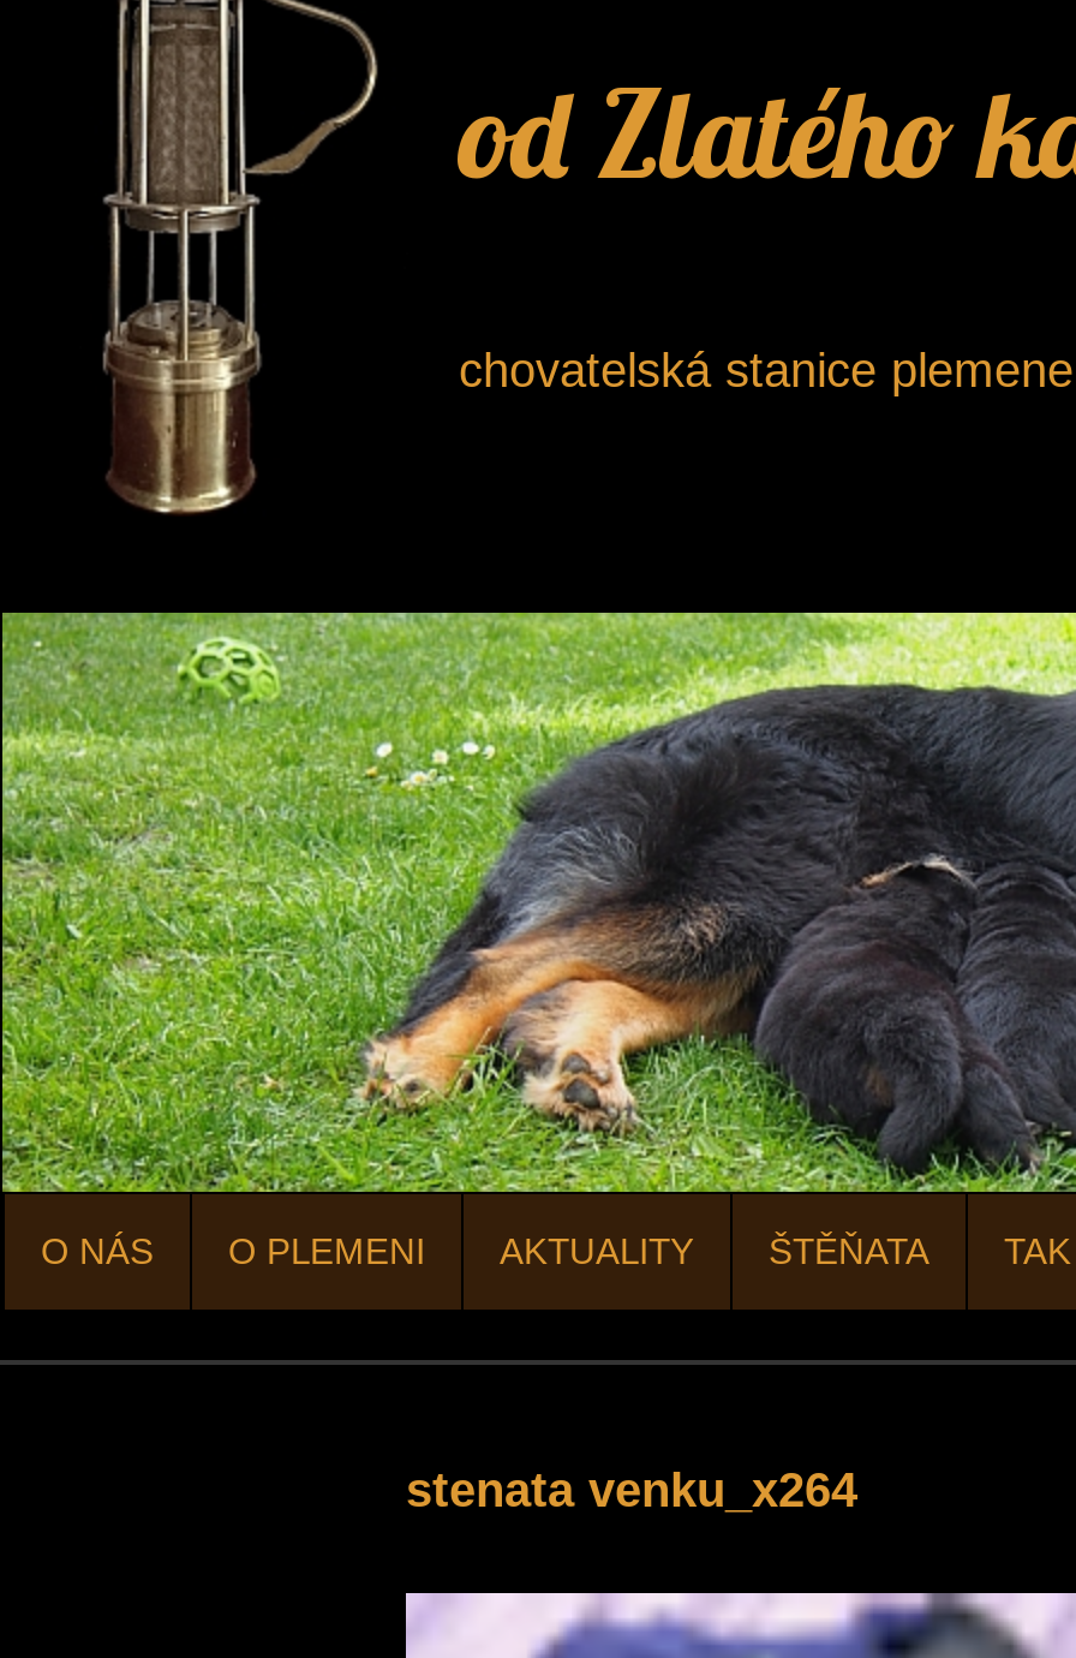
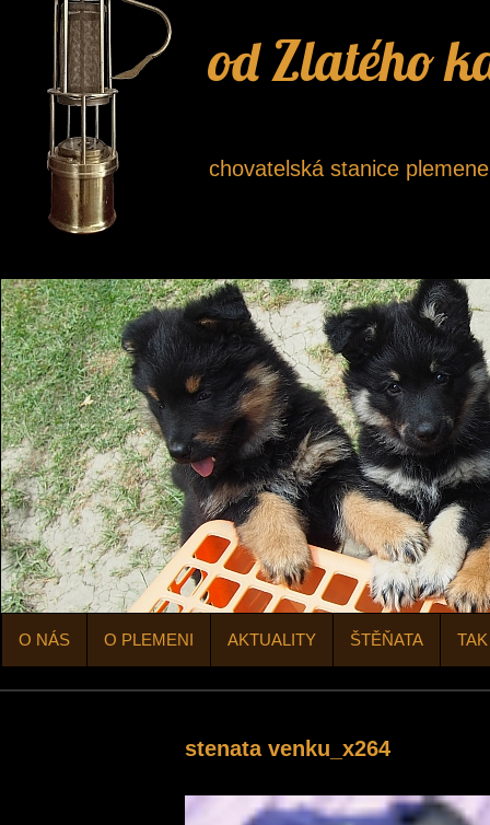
[7,610,1069,1194] [image] -> [3,278,487,614] [image]

